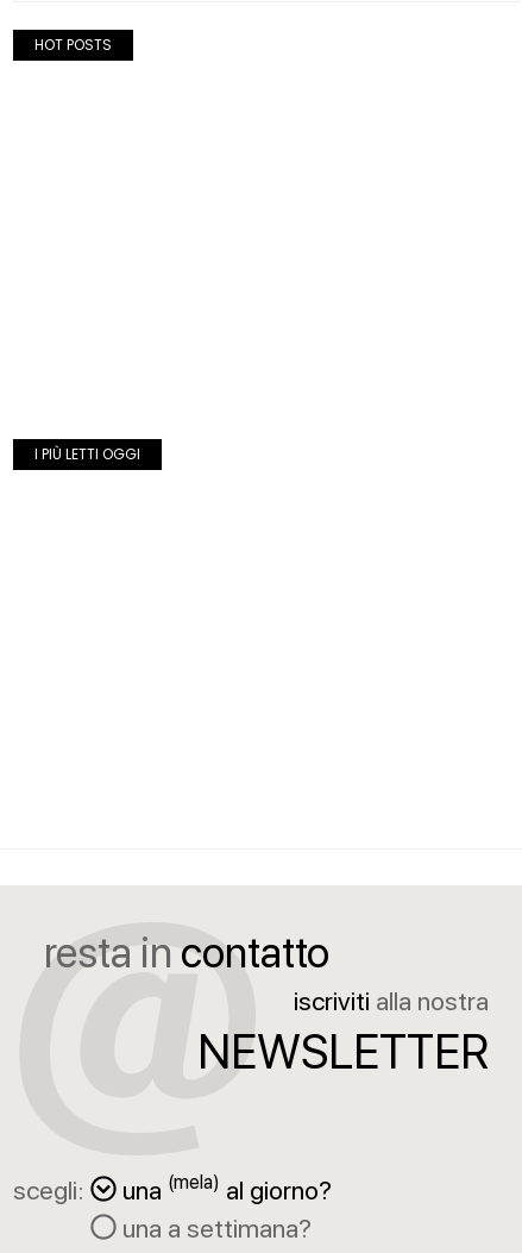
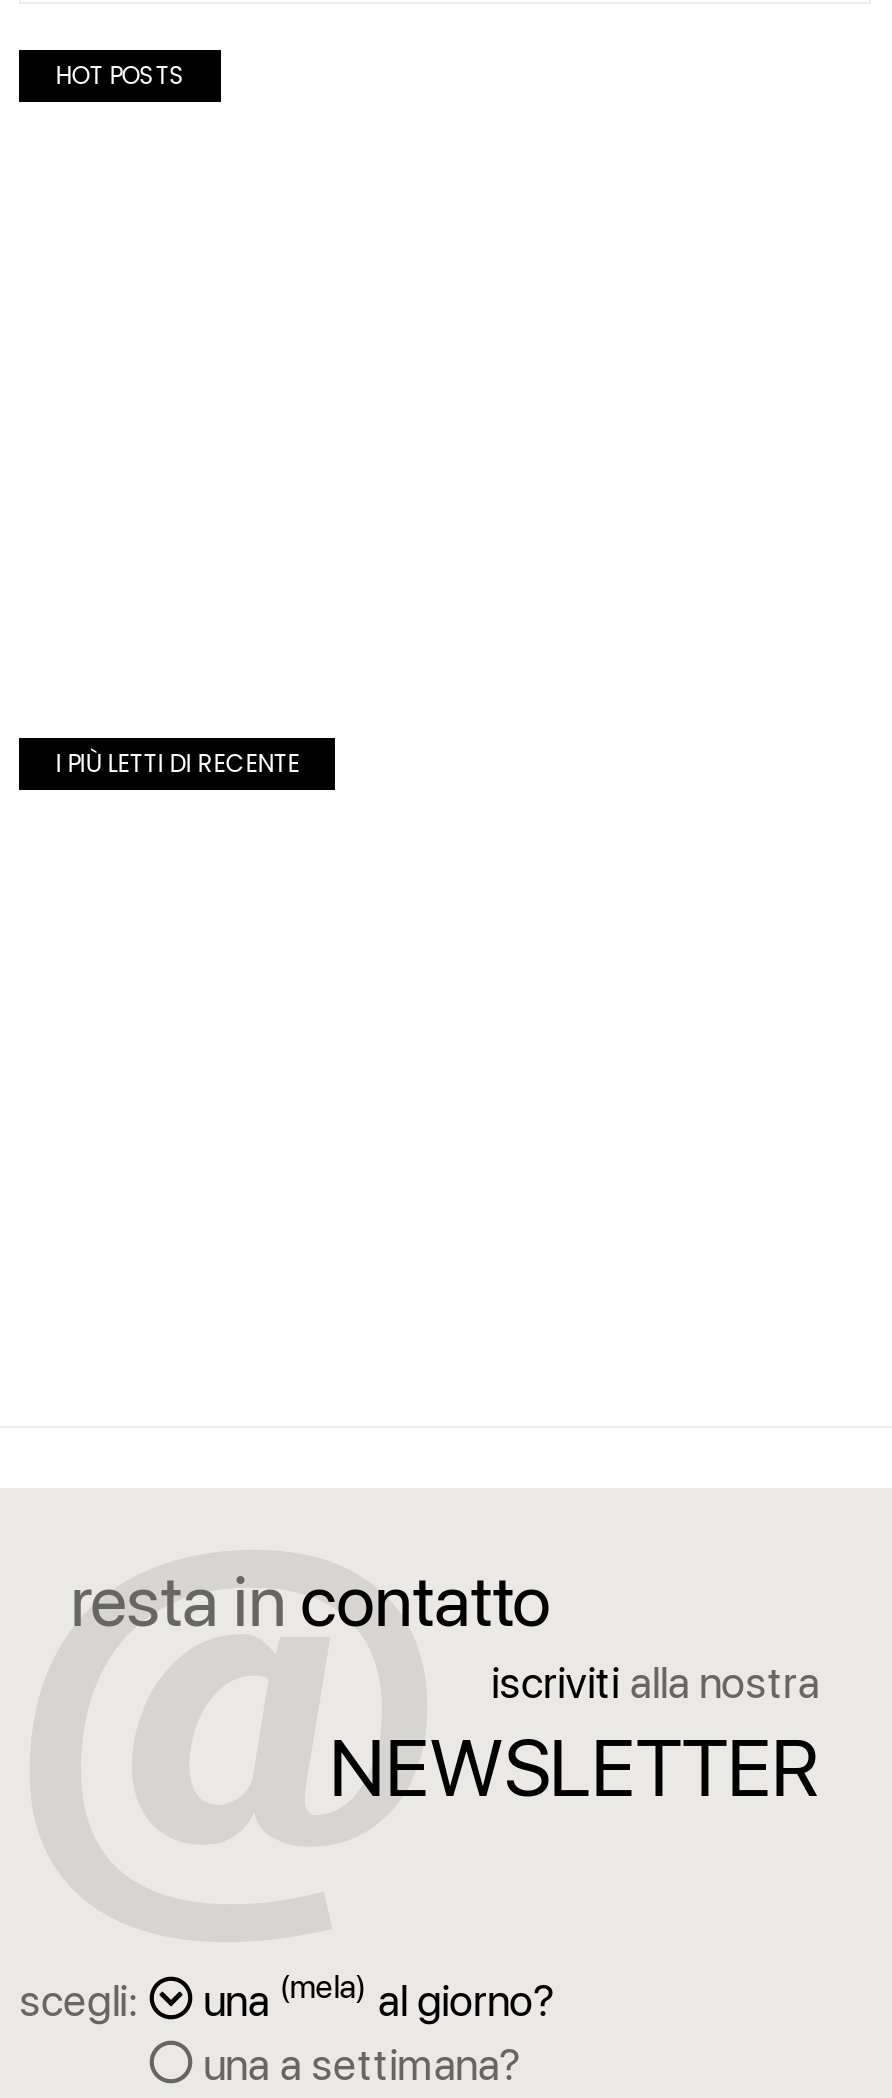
[35,443,141,463] I PIÙ LETTI OGGI -> [55,745,299,779] I PIÙ LETTI DI RECENTE

